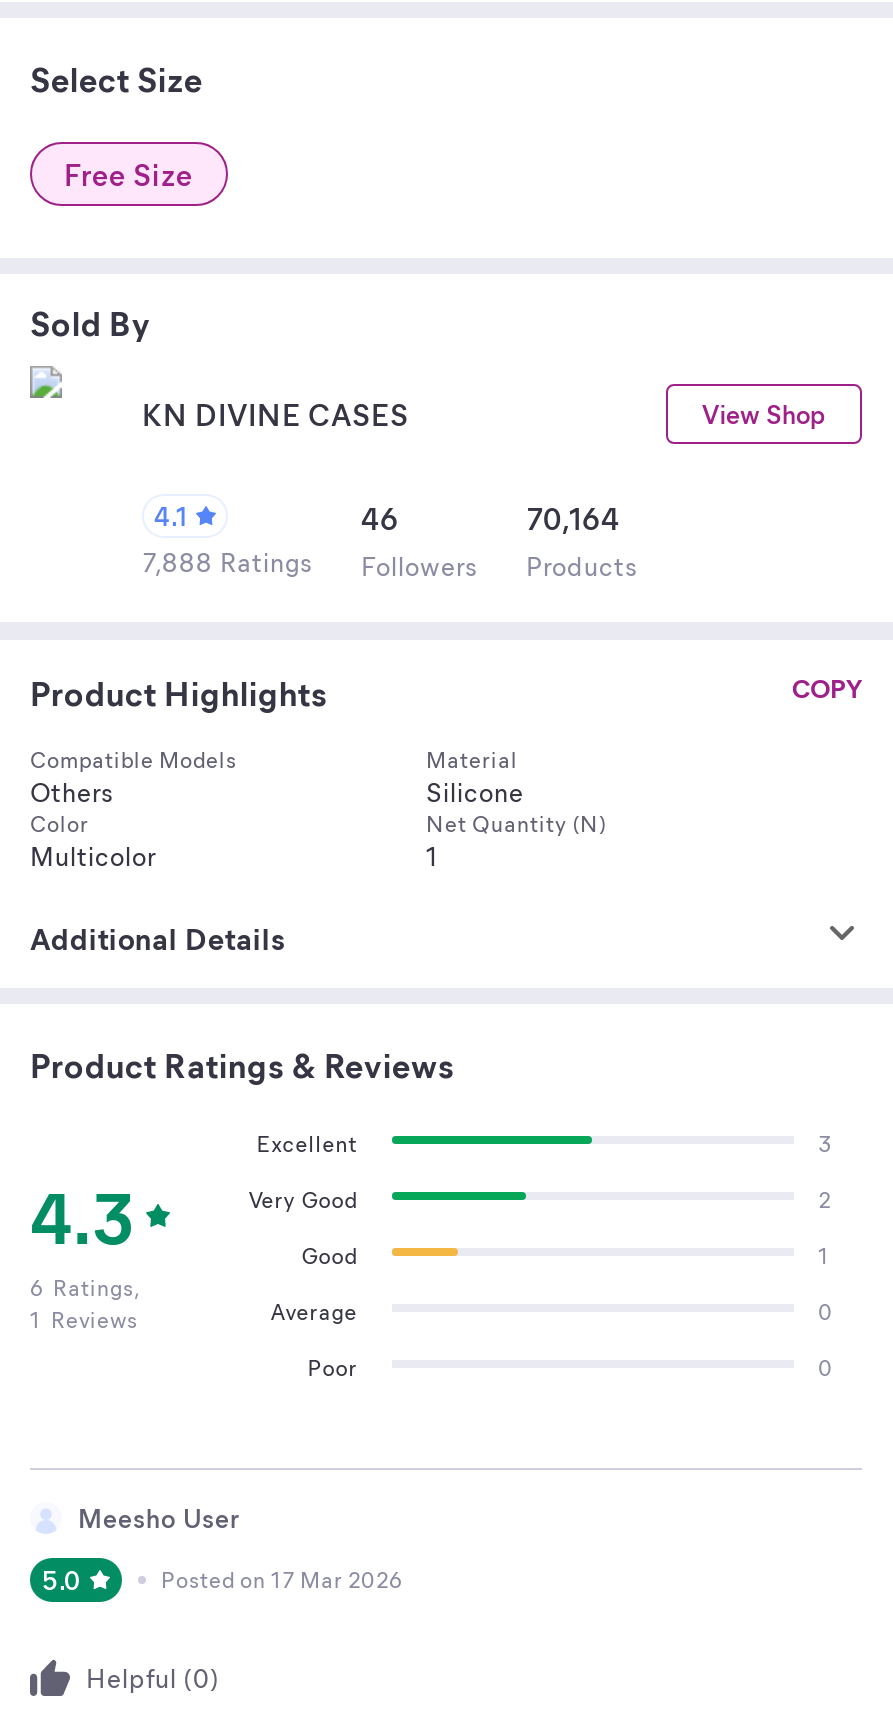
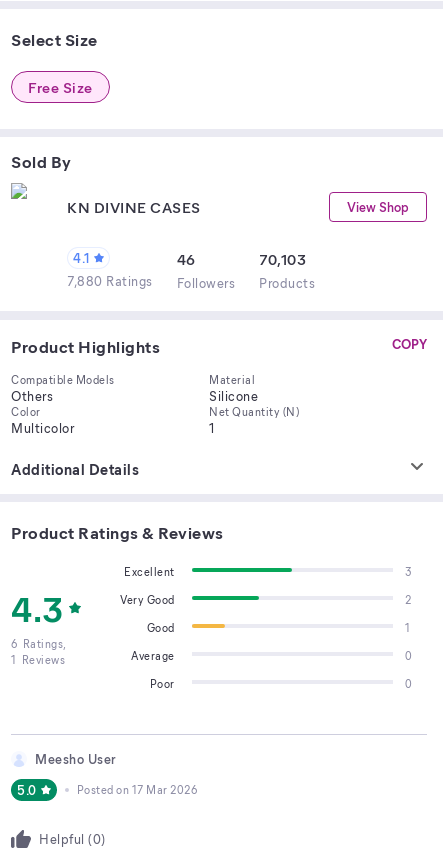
[526,498,620,538] 70,164 -> [259,249,306,269] 70,103
[142,544,638,582] 7,888 Ratings Followers Products -> [67,272,315,291] 7,880 Ratings Followers Products

